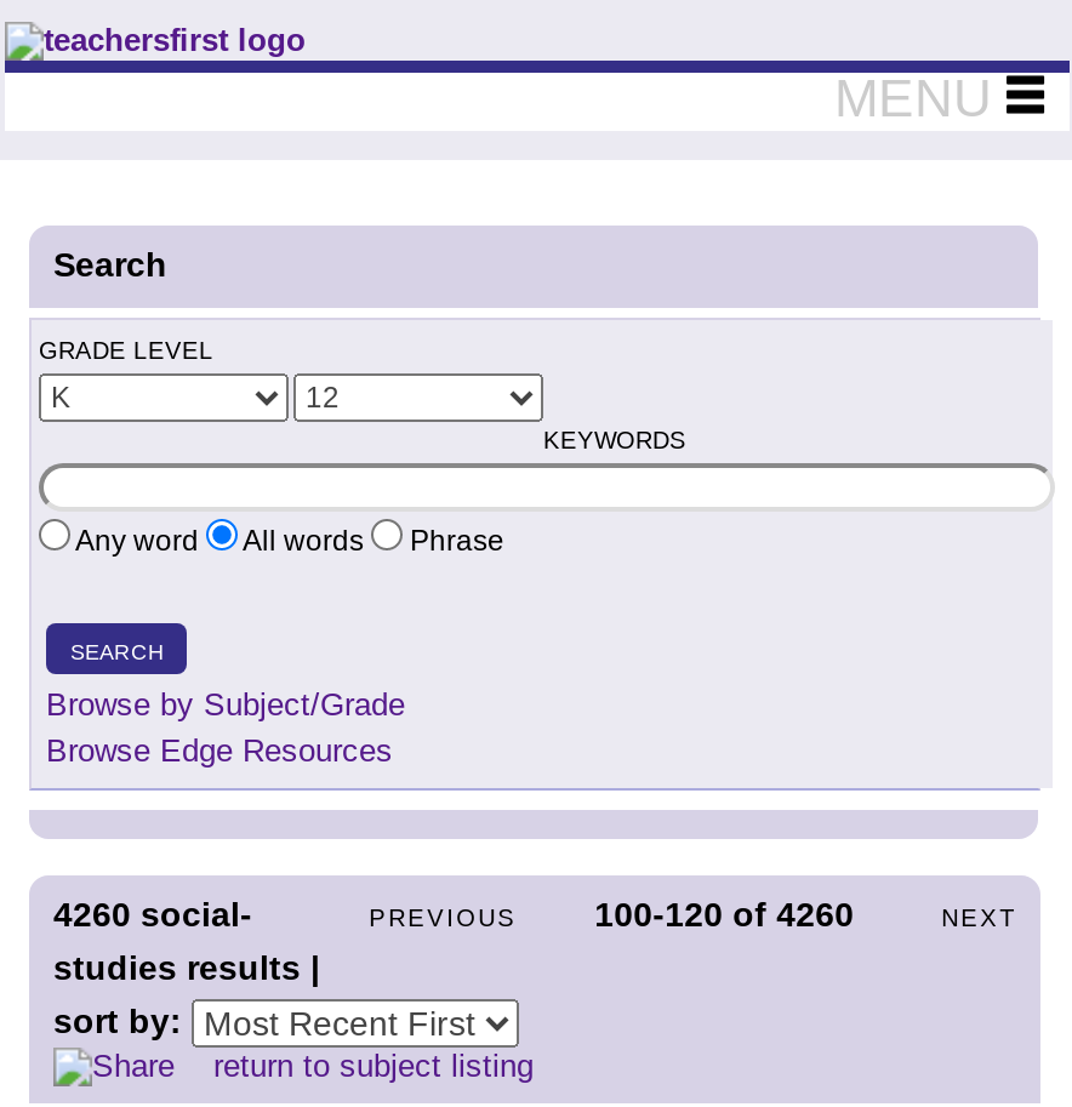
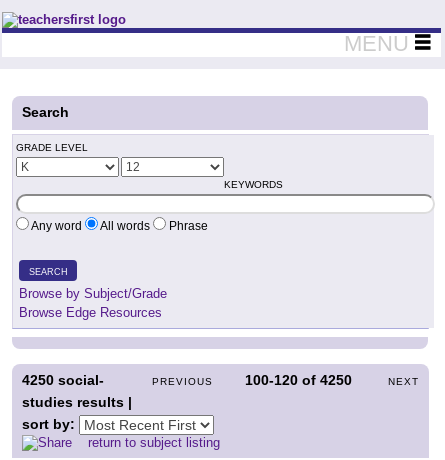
[53,895,252,934] 4260 social- -> [22,372,104,388] 4250 social-
[594,895,854,934] 100-120 of 4260 -> [245,372,352,388] 100-120 of 4250

